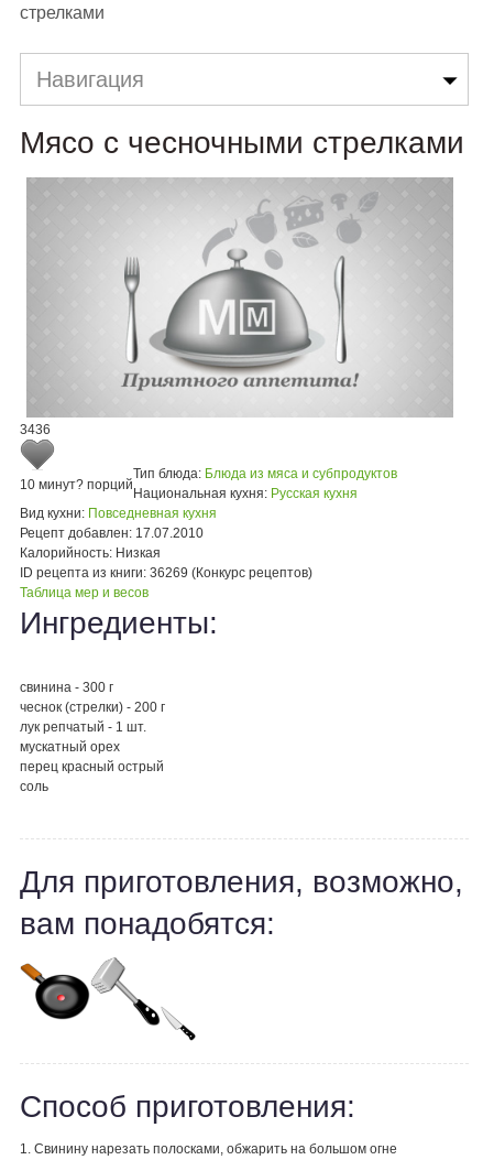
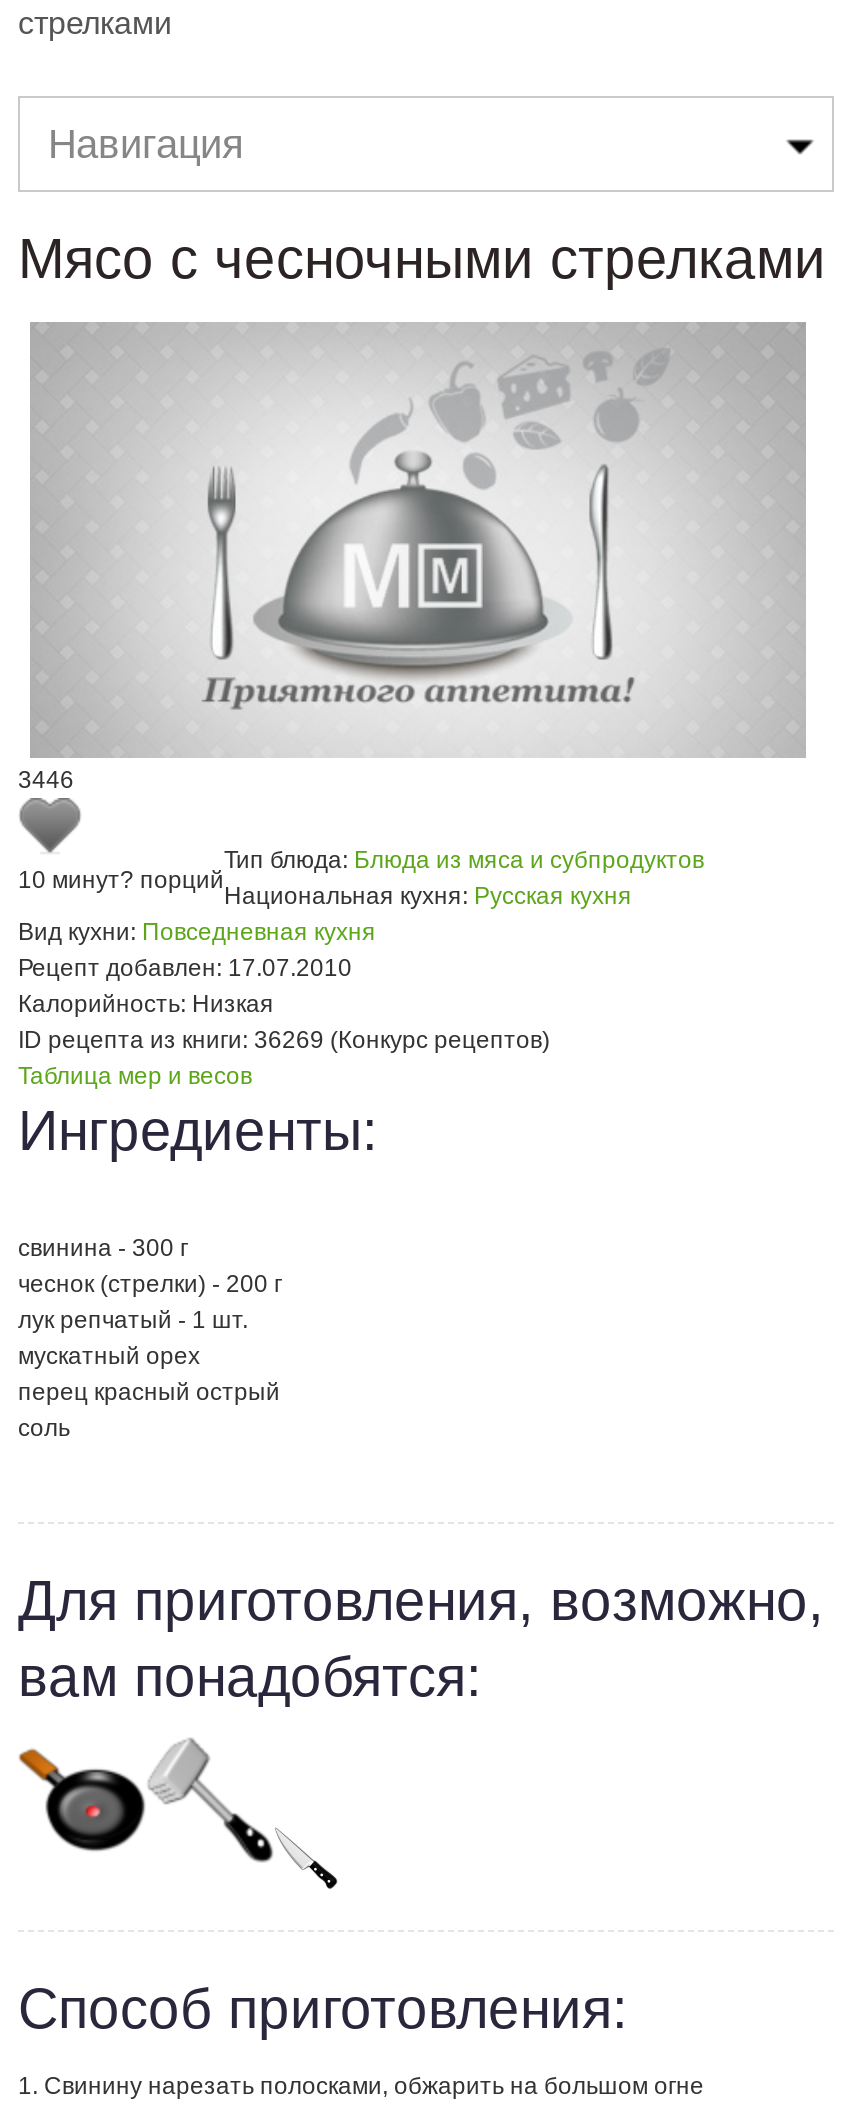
[20,422,51,437] 3436 -> [18,766,74,794] 3446

